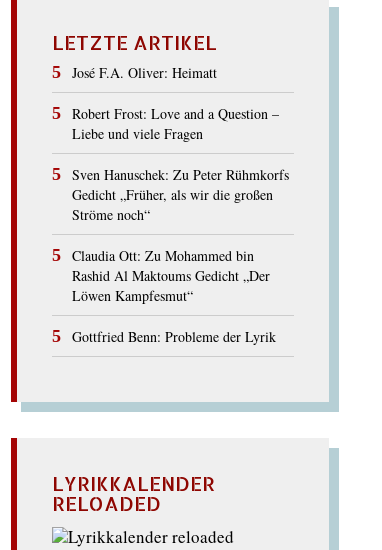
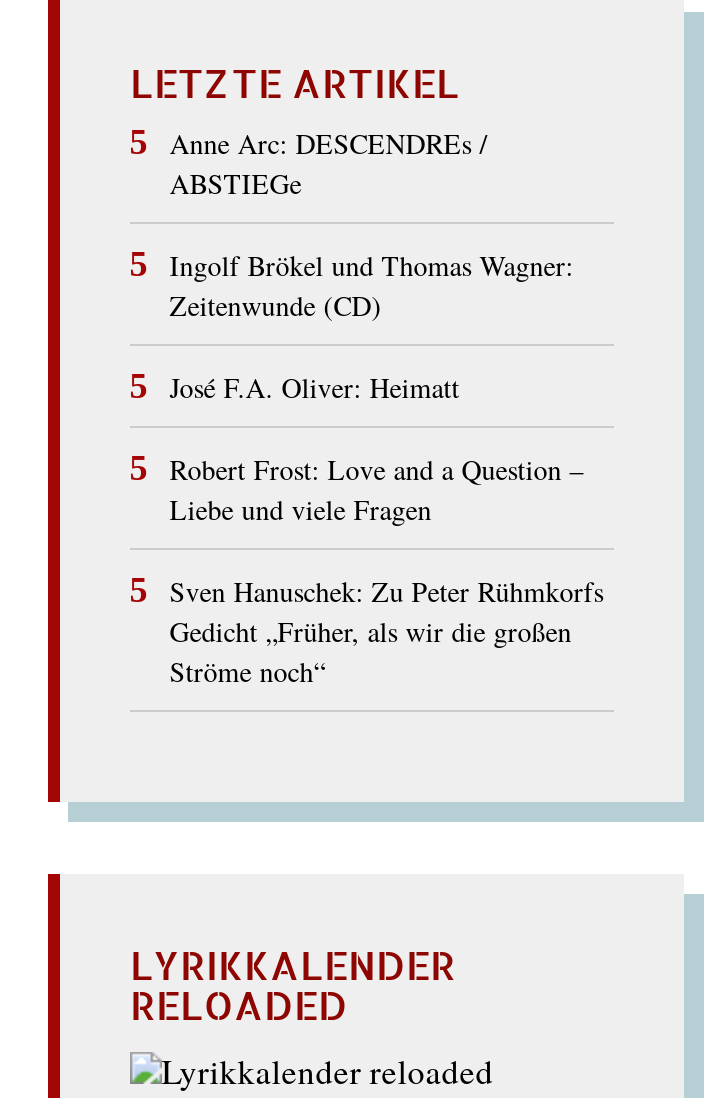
none -> [170,123,574,323] Anne Arc: DESCENDREs / | ABSTIEGe | Ingolf Brökel und Thomas Wagner: | Zeitenwunde (CD)
moved [72,63,289,224] -> [170,367,604,689]: José F.A. Oliver: Heimatt | Robert Frost: Love and a Question – | Liebe und viele Fragen | Sven Hanuschek: Zu Peter Rühmkorfs | Gedicht „Früher, als wir die großen | Ströme noch“
[72,246,276,346] Claudia Ott: Zu Mohammed bin | Rashid Al Maktoums Gedicht „Der | Löwen Kampfesmut“ | Gottfried Benn: Probleme der Lyrik -> none

